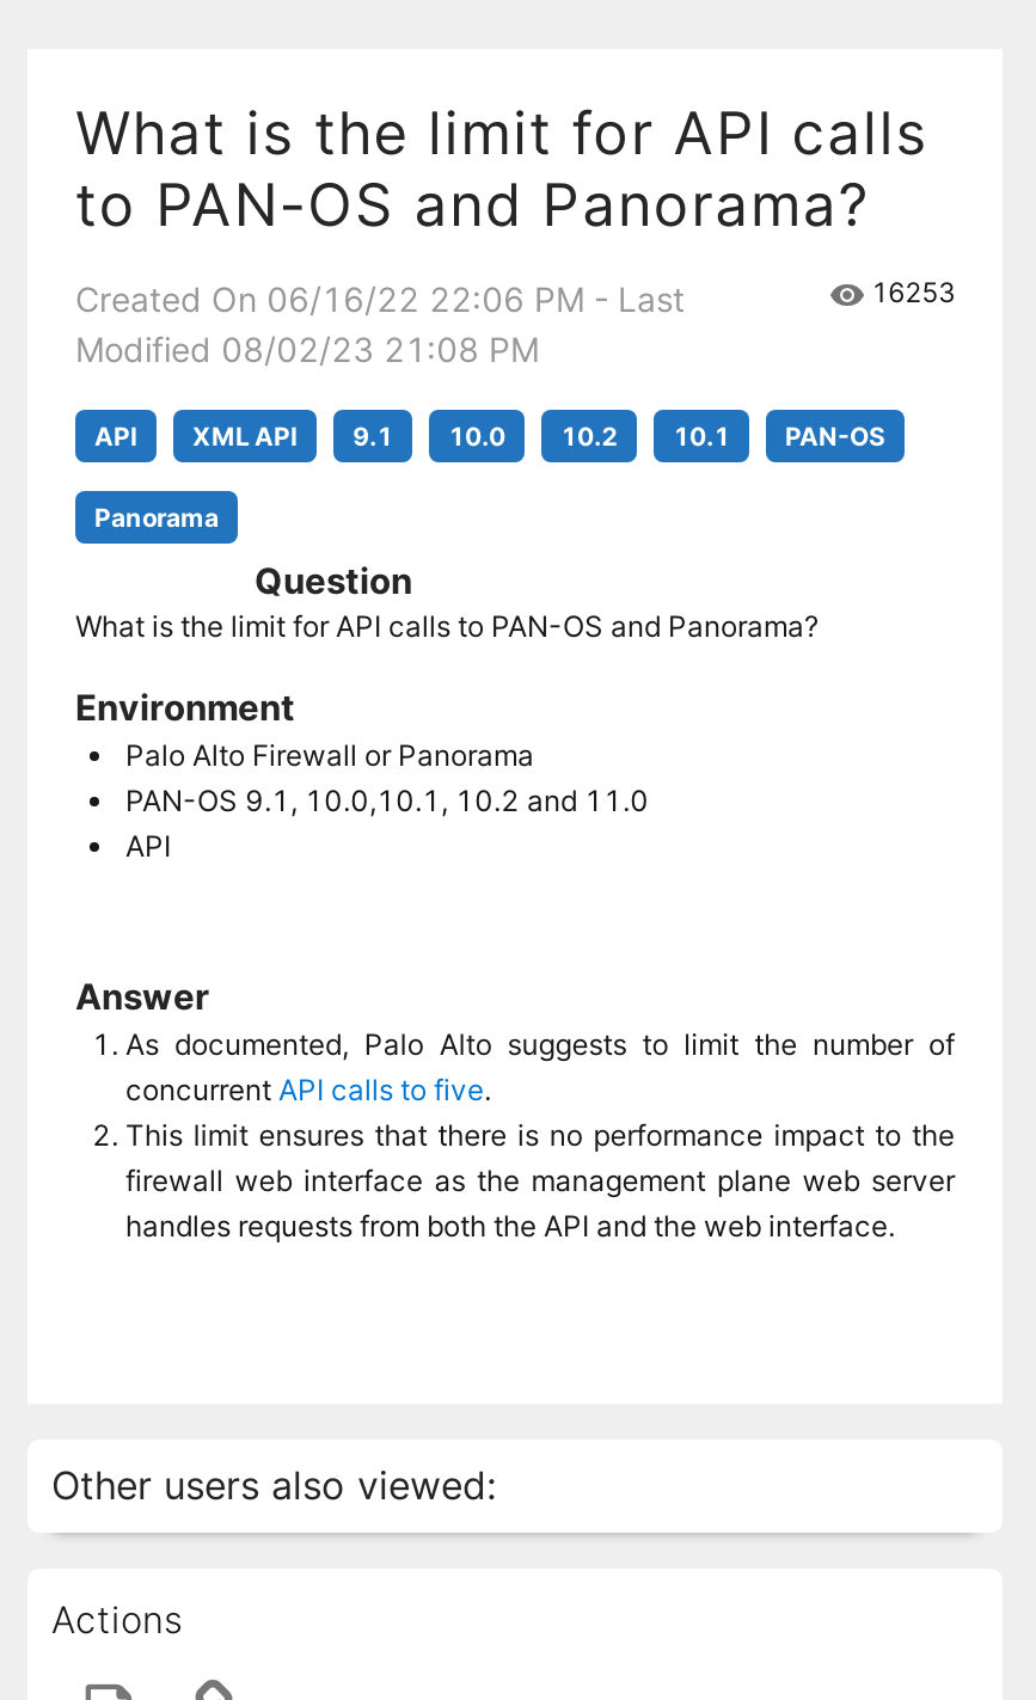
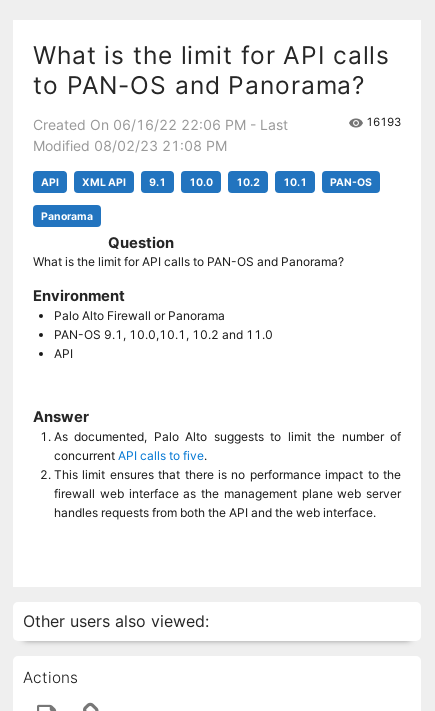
[871,276,955,309] 16253 -> [366,115,401,129] 16193

